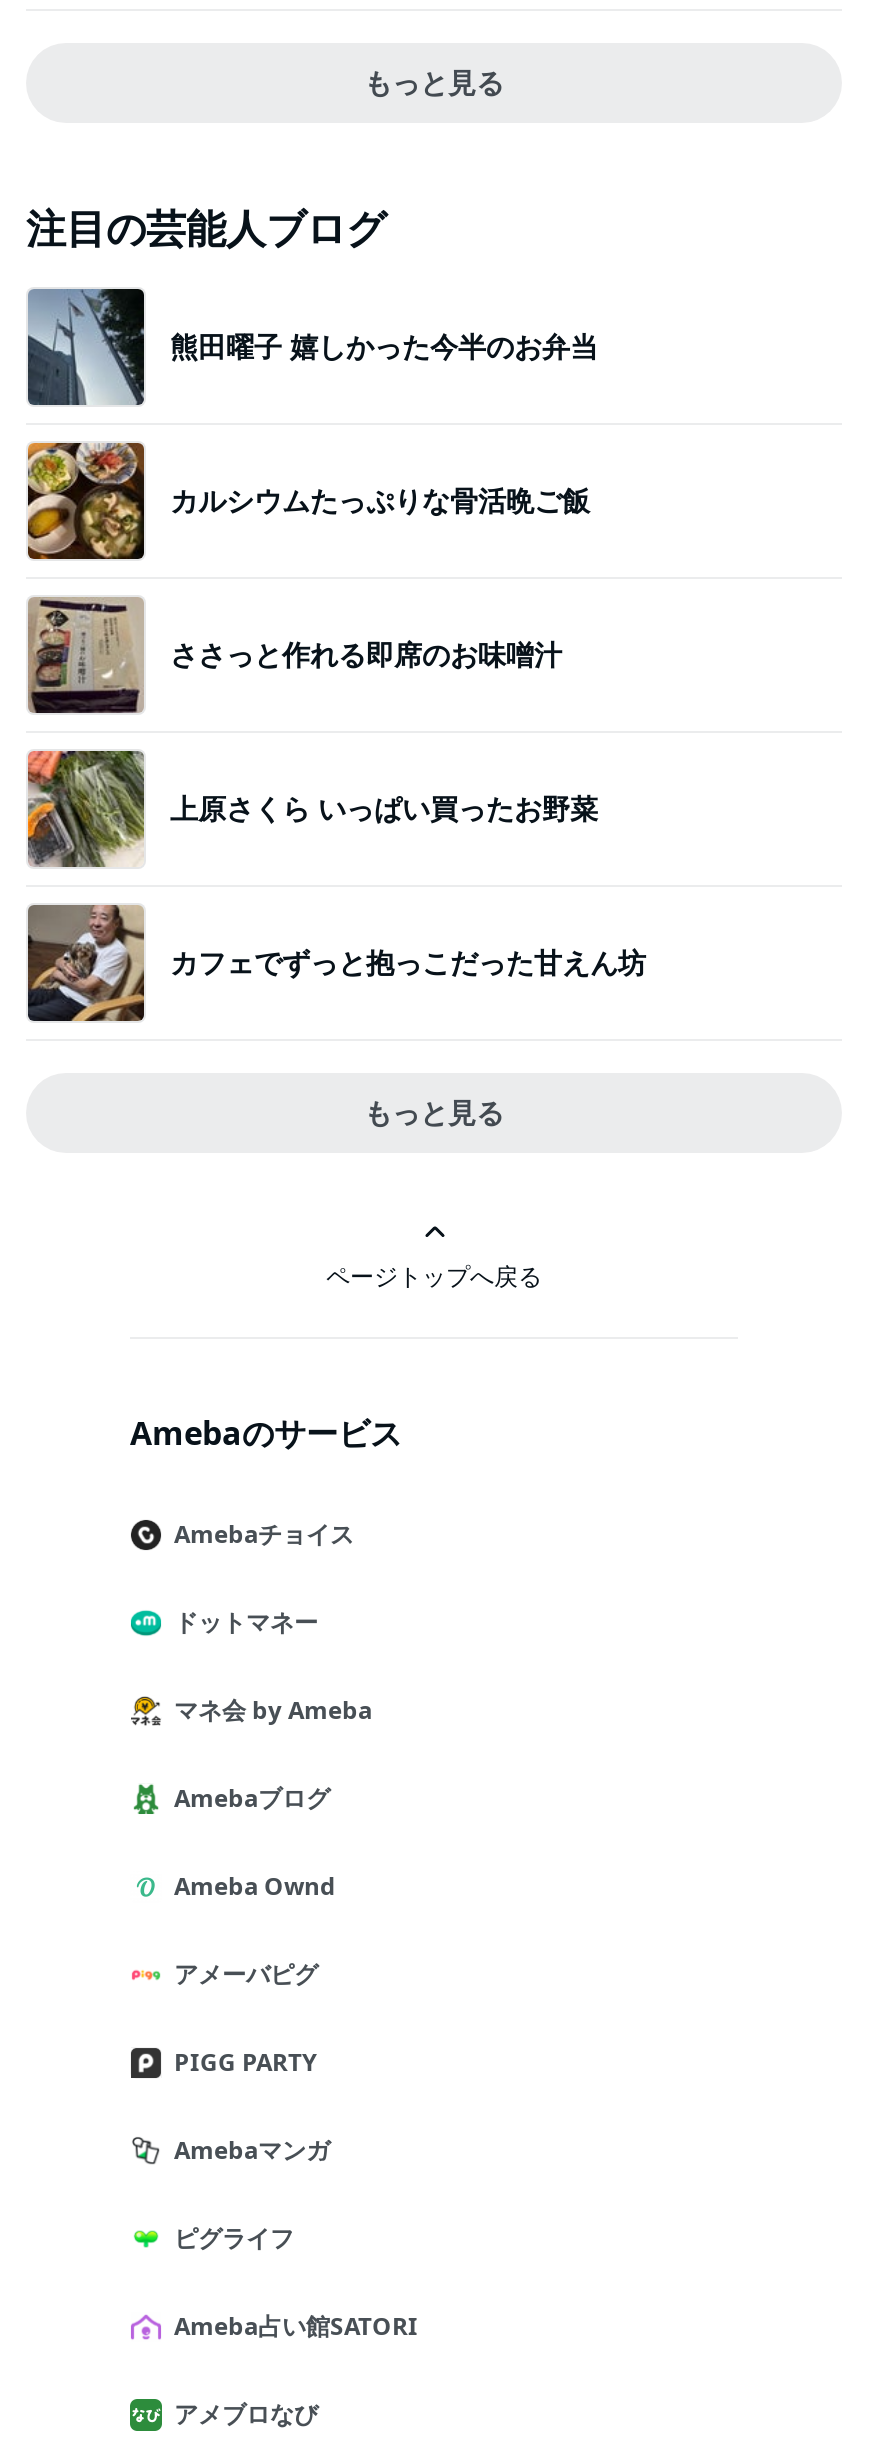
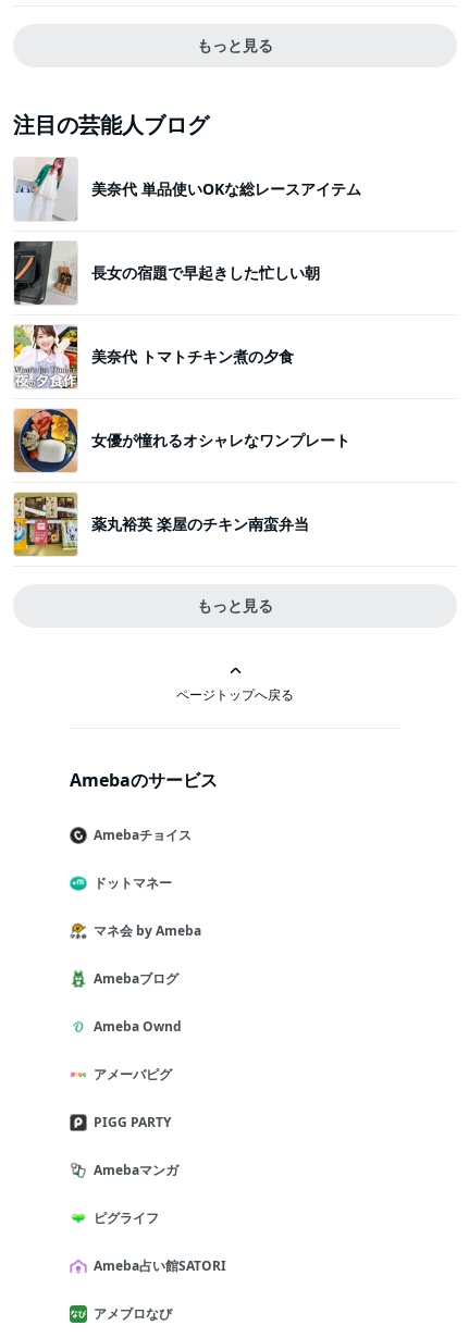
[26,287,598,407] [image] | 熊田曜子 嬉しかった今半のお弁当 -> [14,157,361,221] [image] | 美奈代 単品使いOKな総レースアイテム
[26,441,590,561] [image] | カルシウムたっぷりな骨活晩ご飯 -> [13,240,320,306] [image] | 長女の宿題で早起きした忙しい朝
[26,597,562,715] [image] | ささっと作れる即席のお味噌汁 -> [13,325,294,389] [image] | 美奈代 トマトチキン煮の夕食
[26,749,598,869] [image] | 上原さくら いっぱい買ったお野菜 -> [13,408,350,473] [image] | 女優が憧れるオシャレなワンプレート
[26,905,646,1023] [image] | カフェでずっと抱っこだった甘えん坊 -> [13,493,309,557] [image] | 薬丸裕英 楽屋のチキン南蛮弁当

